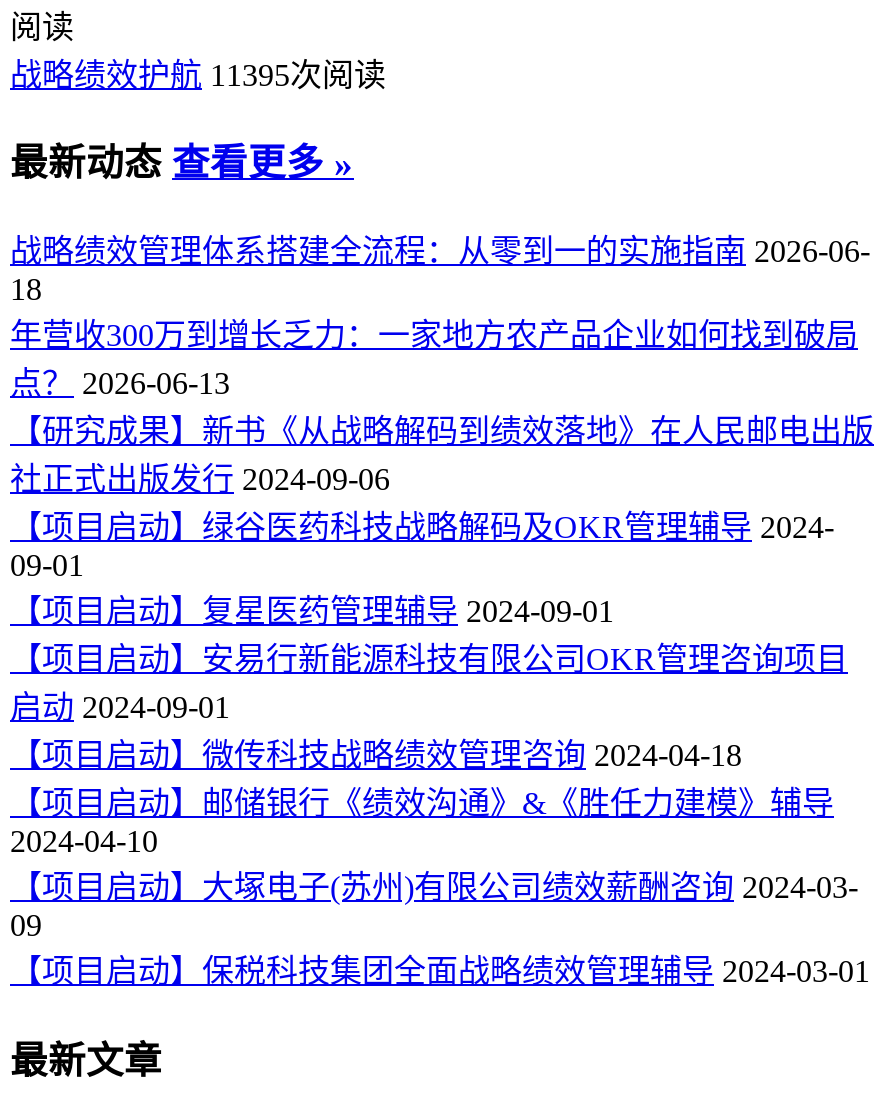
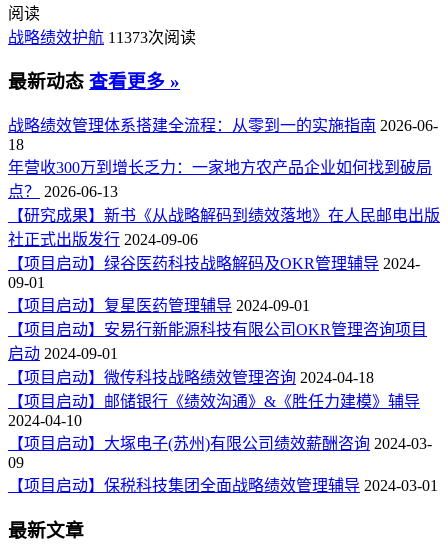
[10,57,386,91] 战略绩效护航 11395次阅读 -> [8,29,196,46] 战略绩效护航 11373次阅读

